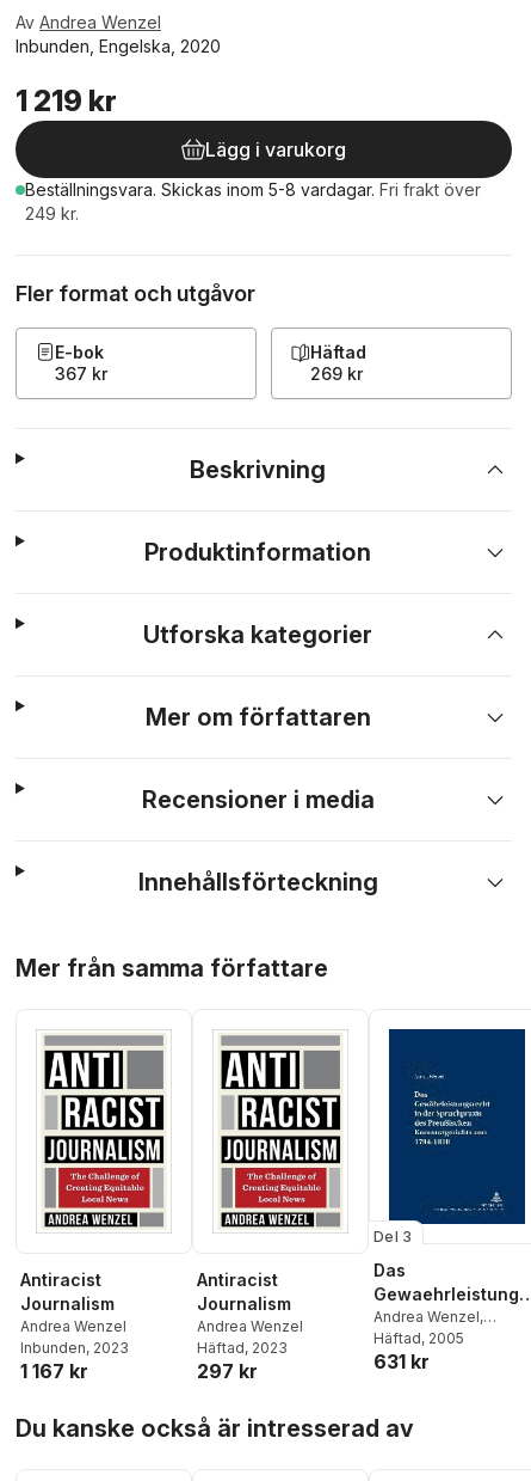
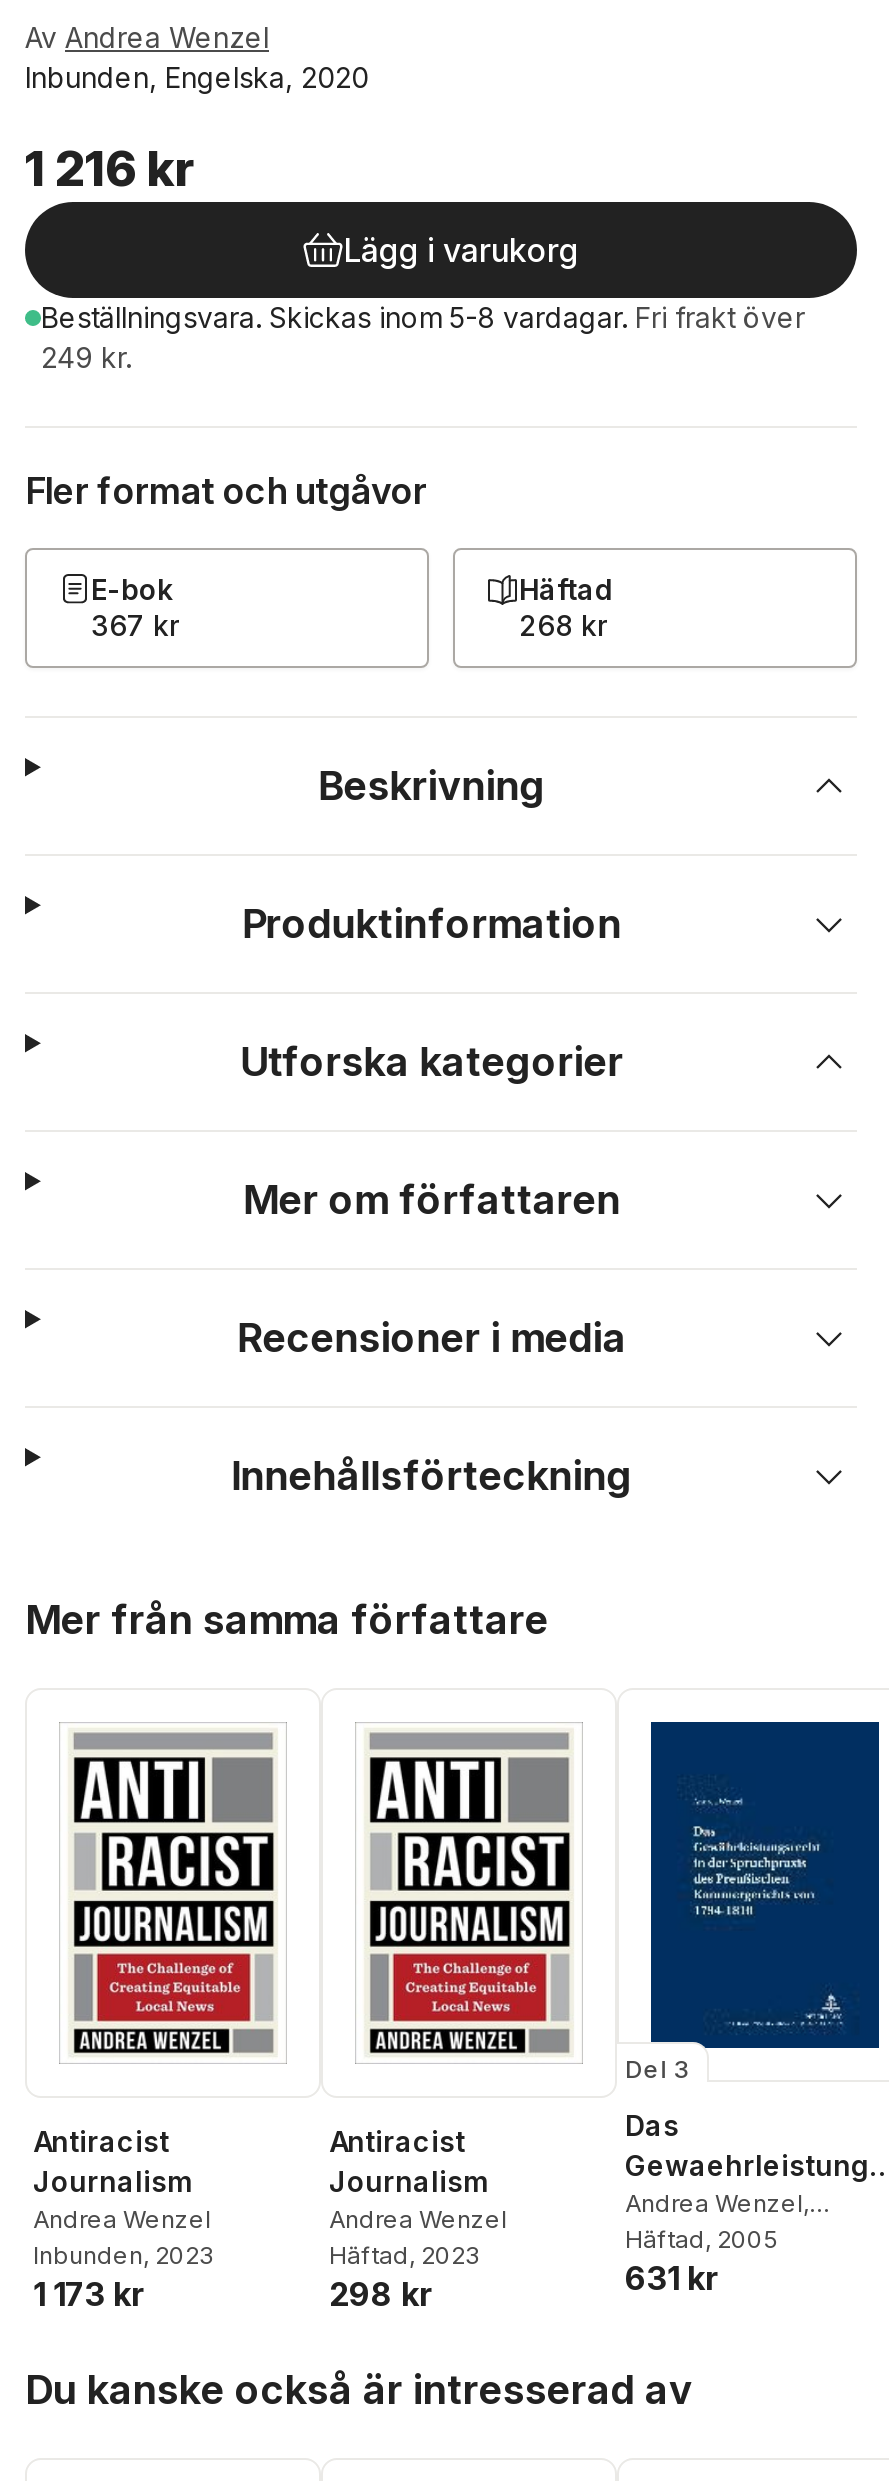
[16,84,117,118] 1 219 kr -> [25,140,195,198] 1 216 kr
[310,363,363,384] 269 kr -> [519,608,607,642] 268 kr
[20,1359,88,1383] 1 167 kr -> [33,2274,145,2314] 1 173 kr
[197,1359,258,1383] 297 kr -> [329,2274,433,2314] 298 kr

